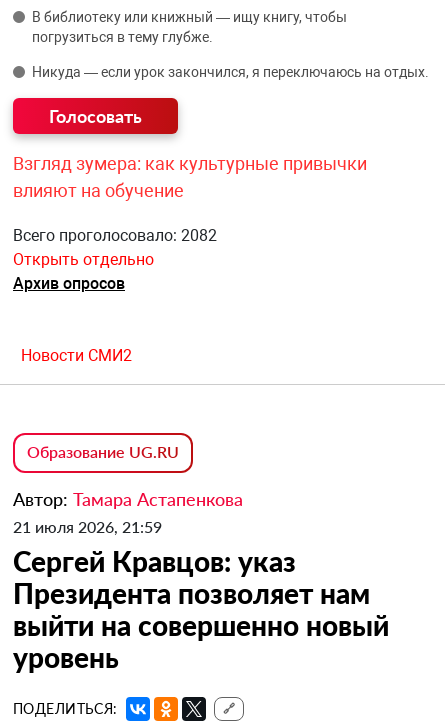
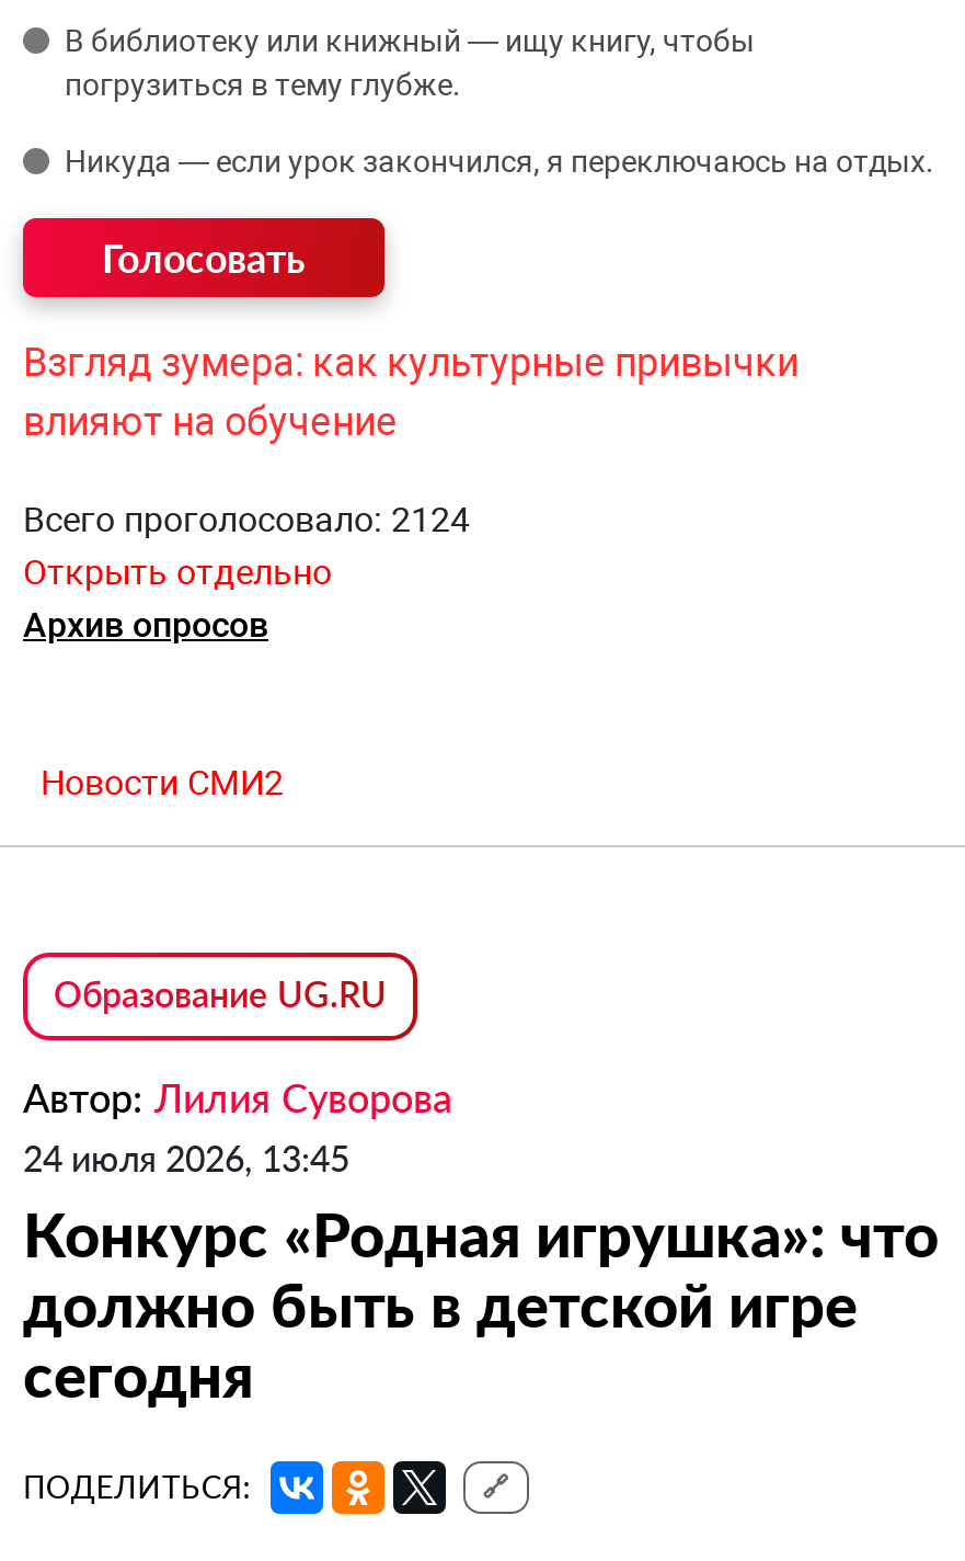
[13,226,217,245] Всего проголосовало: 2082 -> [23,499,470,541] Всего проголосовало: 2124
[13,488,389,674] Автор: Тамара Астапенкова | 21 июля 2026, 21:59 | Сергей Кравцов: указ | Президента позволяет нам | выйти на совершенно новый | уровень -> [23,1073,939,1411] Автор: Лилия Суворова | 24 июля 2026, 13:45 | Конкурс «Родная игрушка»: что | должно быть в детской игре | сегодня

